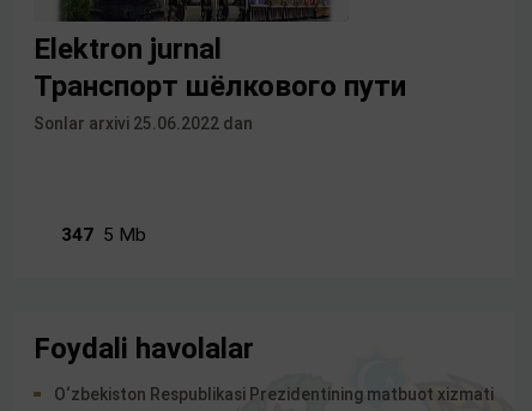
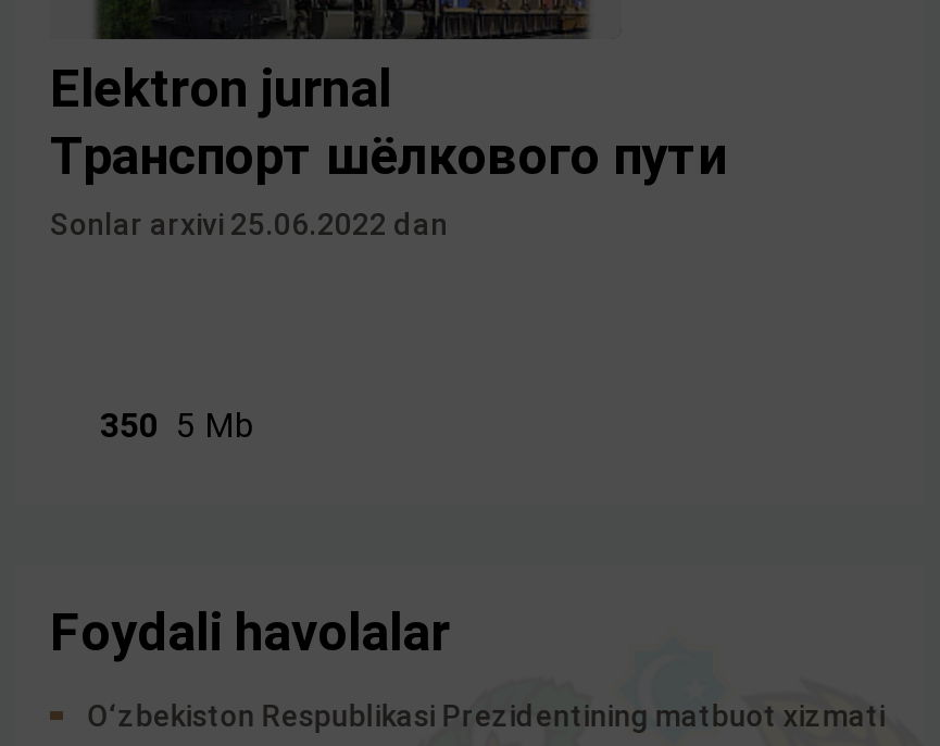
[61,224,146,245] 347 5 Mb -> [100,406,254,445] 350 5 Mb

